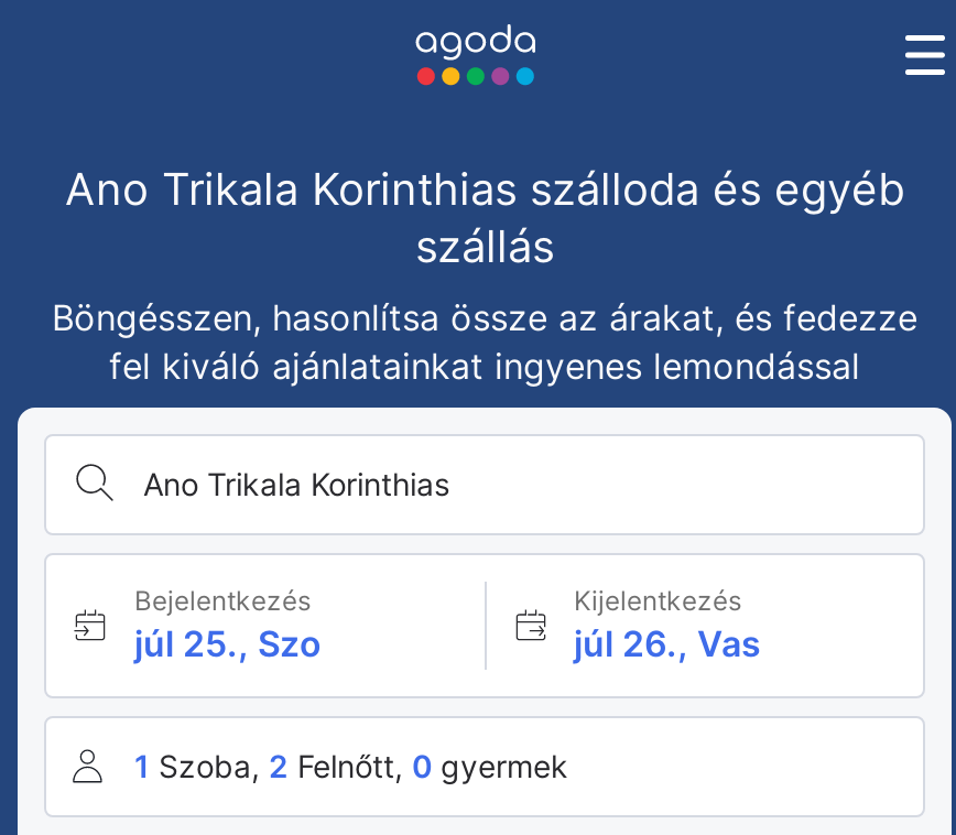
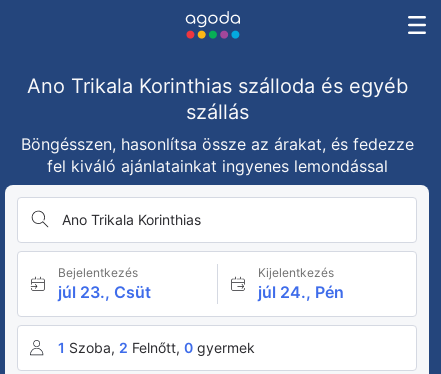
[134,621,322,665] júl 25., Szo -> [58,282,151,302] júl 23., Csüt
[574,621,761,665] júl 26., Vas -> [257,282,343,302] júl 24., Pén

